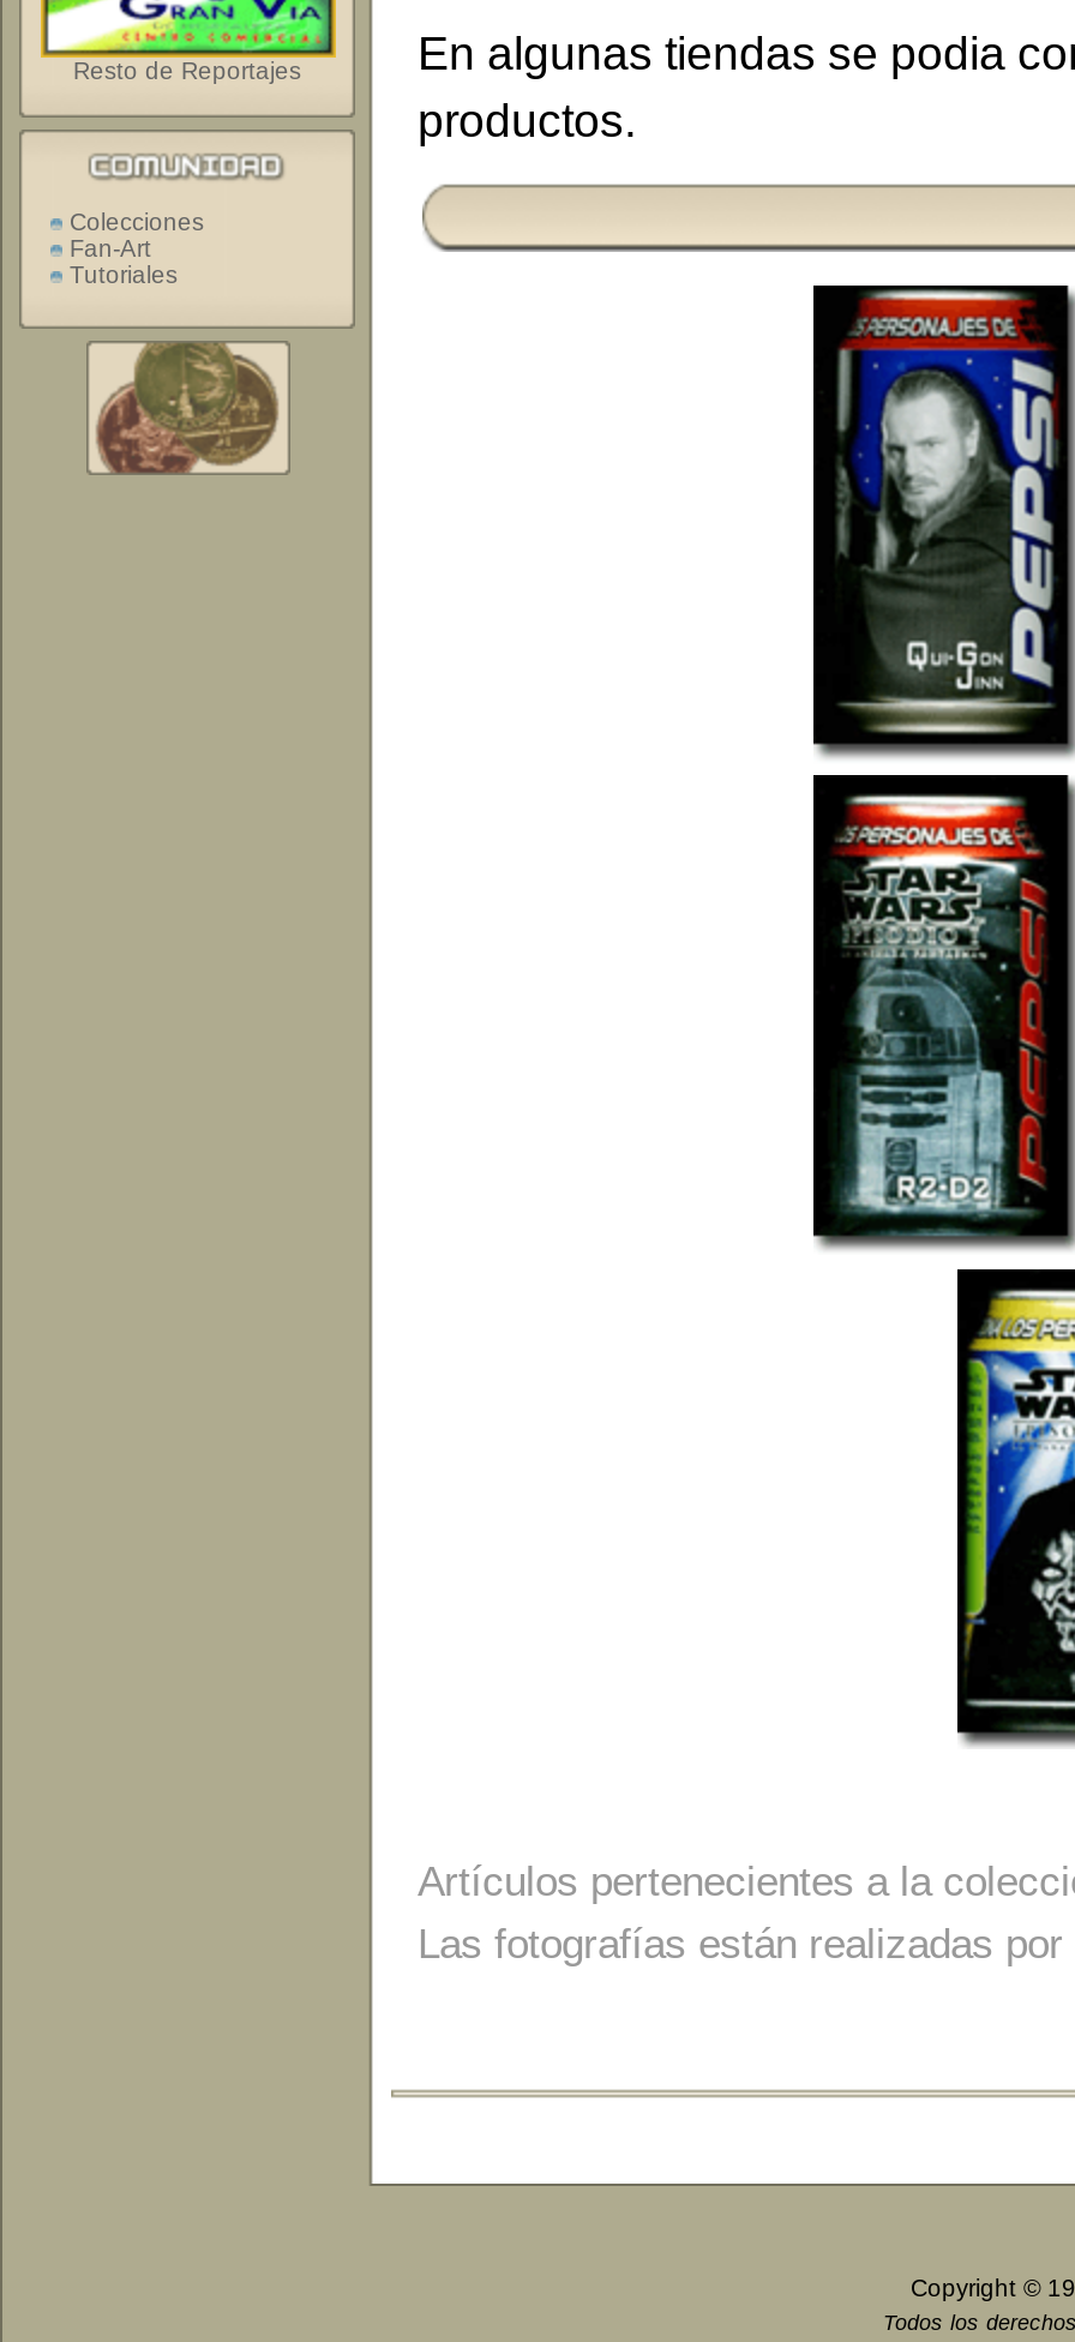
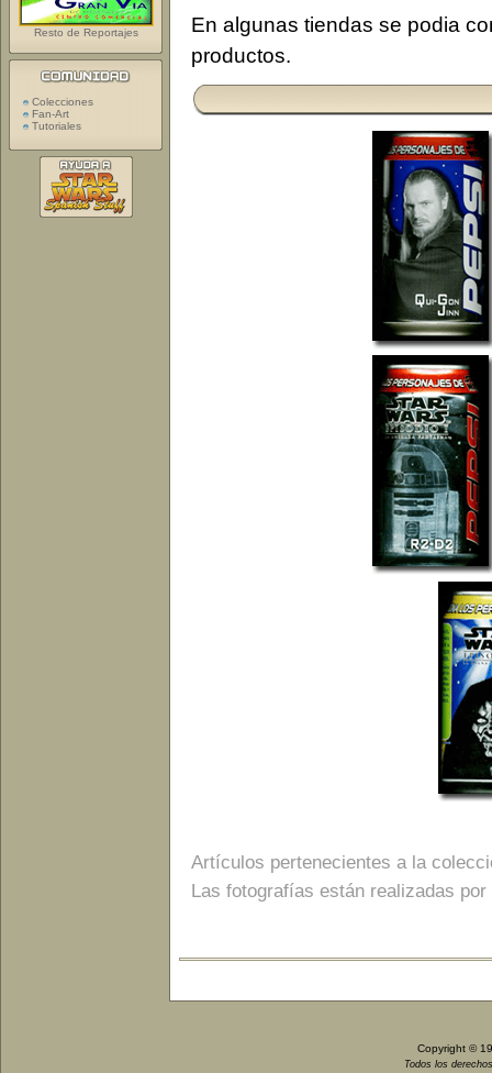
[96,341,278,475] [image] -> [45,157,126,217] [image]

